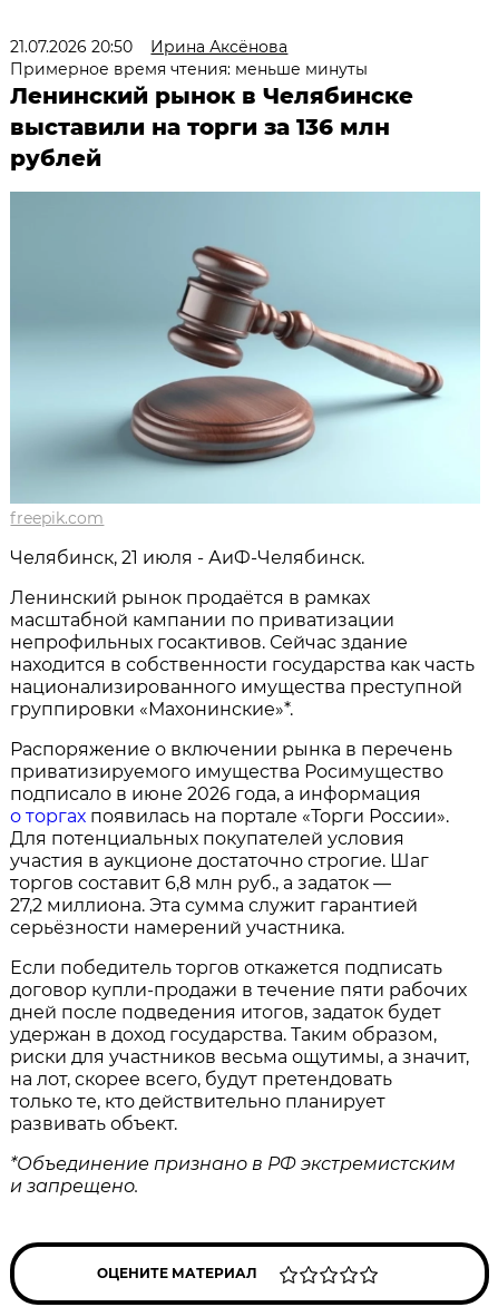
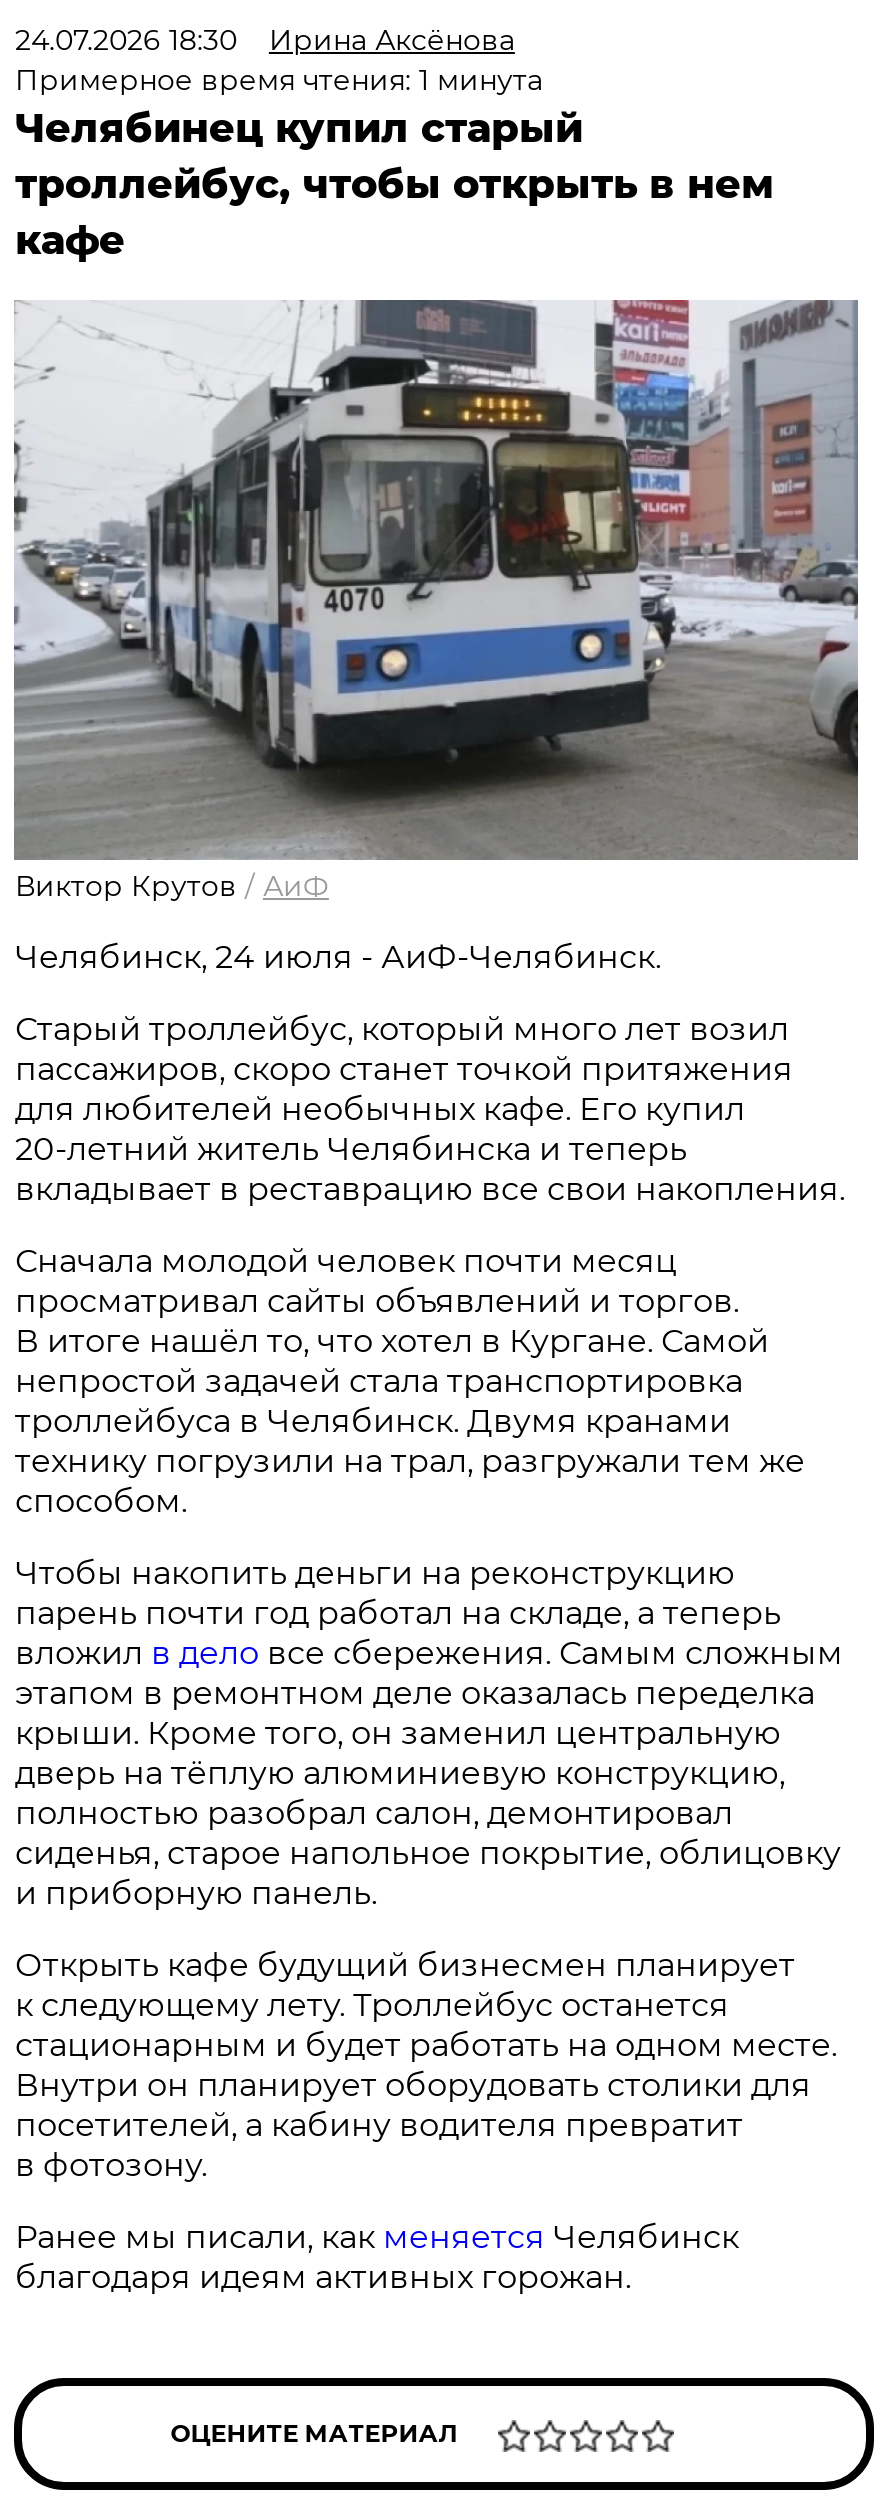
[10,37,288,57] 21.07.2026 20:50 Ирина Аксёнова -> [15,22,515,58] 24.07.2026 18:30 Ирина Аксёнова
[10,59,414,172] Примерное время чтения: меньше минуты | Ленинский рынок в Челябинске | выставили на торги за 136 млн | рублей -> [15,62,775,264] Примерное время чтения: 1 минута | Челябинец купил старый | троллейбус, чтобы открыть в нем | кафе
[10,192,480,1197] [image] | freepik.com | Челябинск, 21 июля - АиФ-Челябинск. | Ленинский рынок продаётся в рамках | масштабной кампании по приватизации | непрофильных госактивов. Сейчас здание | находится в собственности государства как часть | национализированного имущества преступной | группировки «Махонинские»*. | Распоряжение о включении рынка в перечень | приватизируемого имущества Росимущество | подписало в июне 2026 года, а информация | о торгах появилась на портале «Торги России». | Для потенциальных покупателей условия | участия в аукционе достаточно строгие. Шаг | торгов составит 6,8 млн руб., а задаток — | 27,2 миллиона. Эта сумма служит гарантией | серьёзности намерений участника. | Если победитель торгов откажется подписать | договор купли‑продажи в течение пяти рабочих | дней после подведения итогов, задаток будет | удержан в доход государства. Таким образом, | риски для участников весьма ощутимы, а значит, | на лот, скорее всего, будут претендовать | только те, кто действительно планирует | развивать объект. | *Объединение признано в РФ экстремистским | и запрещено. -> [12,298,860,2296] [image] | Виктор Крутов / АиФ | Челябинск, 24 июля - АиФ-Челябинск. | Старый троллейбус, который много лет возил | пассажиров, скоро станет точкой притяжения | для любителей необычных кафе. Его купил | 20‑летний житель Челябинска и теперь | вкладывает в реставрацию все свои накопления. | Сначала молодой человек почти месяц | просматривал сайты объявлений и торгов. | В итоге нашёл то, что хотел в Кургане. Самой | непростой задачей стала транспортировка | троллейбуса в Челябинск. Двумя кранами | технику погрузили на трал, разгружали тем же | способом. | Чтобы накопить деньги на реконструкцию | парень почти год работал на складе, а теперь | вложил в дело все сбережения. Самым сложным | этапом в ремонтном деле оказалась переделка | крыши. Кроме того, он заменил центральную | дверь на тёплую алюминиевую конструкцию, | полностью разобрал салон, демонтировал | сиденья, старое напольное покрытие, облицовку | и приборную панель. | Открыть кафе будущий бизнесмен планирует | к следующему лету. Троллейбус останется | стационарным и будет работать на одном месте. | Внутри он планирует оборудовать столики для | посетителей, а кабину водителя превратит | в фотозону. | Ранее мы писали, как меняется Челябинск | благодаря идеям активных горожан.

